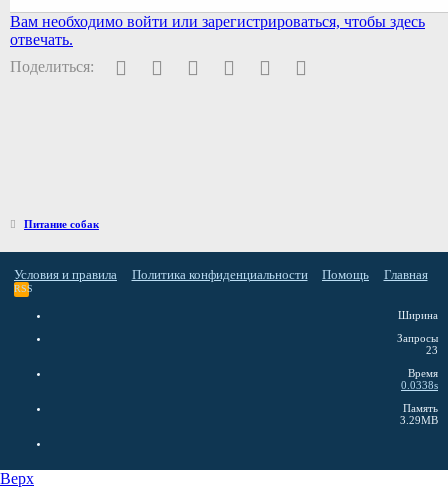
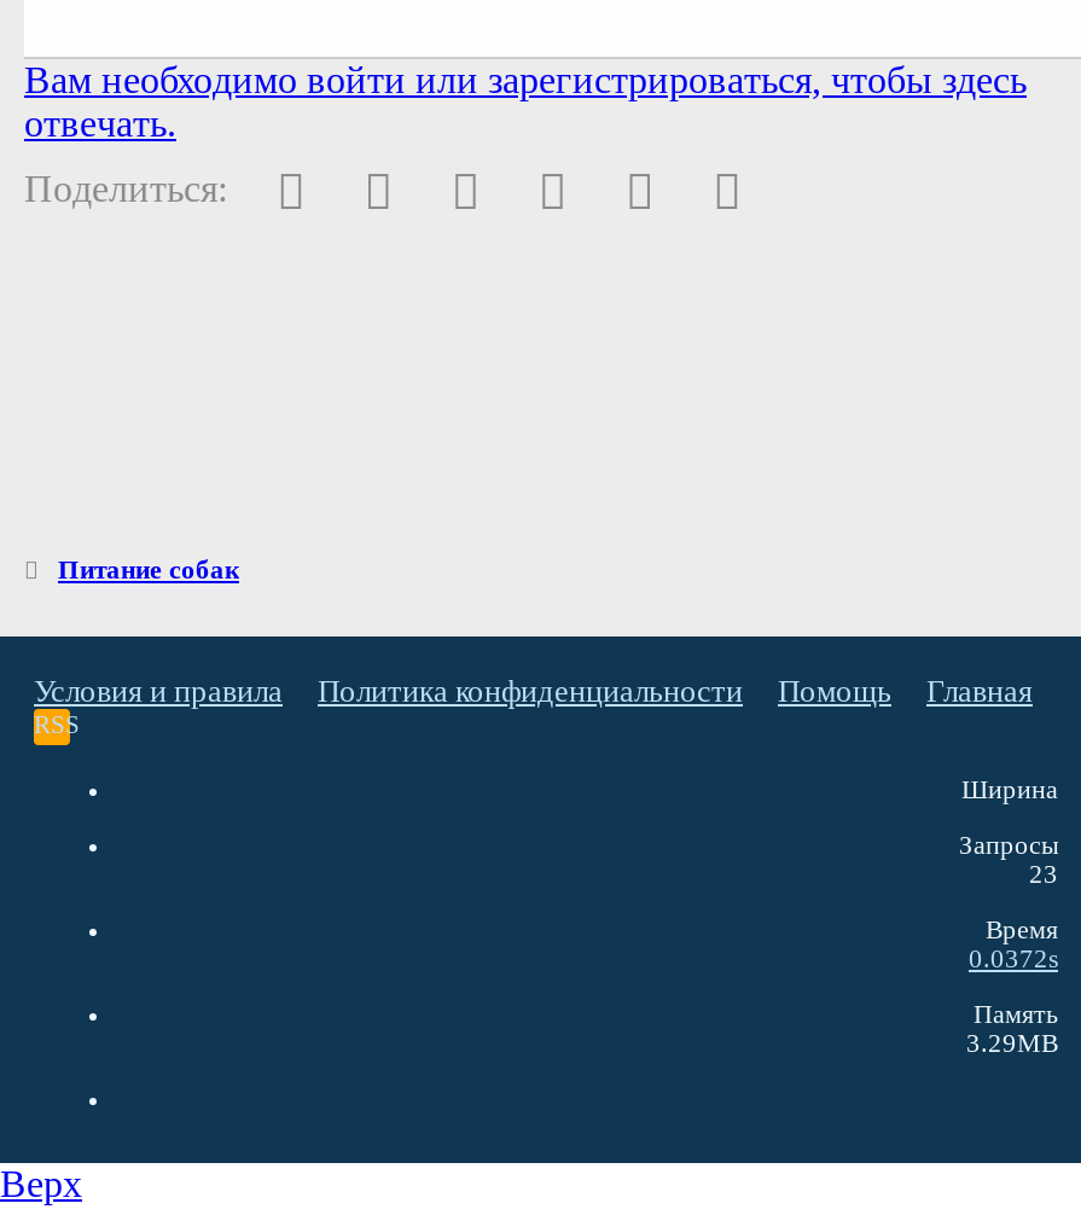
[401,379,438,391] 0.0338s -> [969,943,1058,972] 0.0372s

